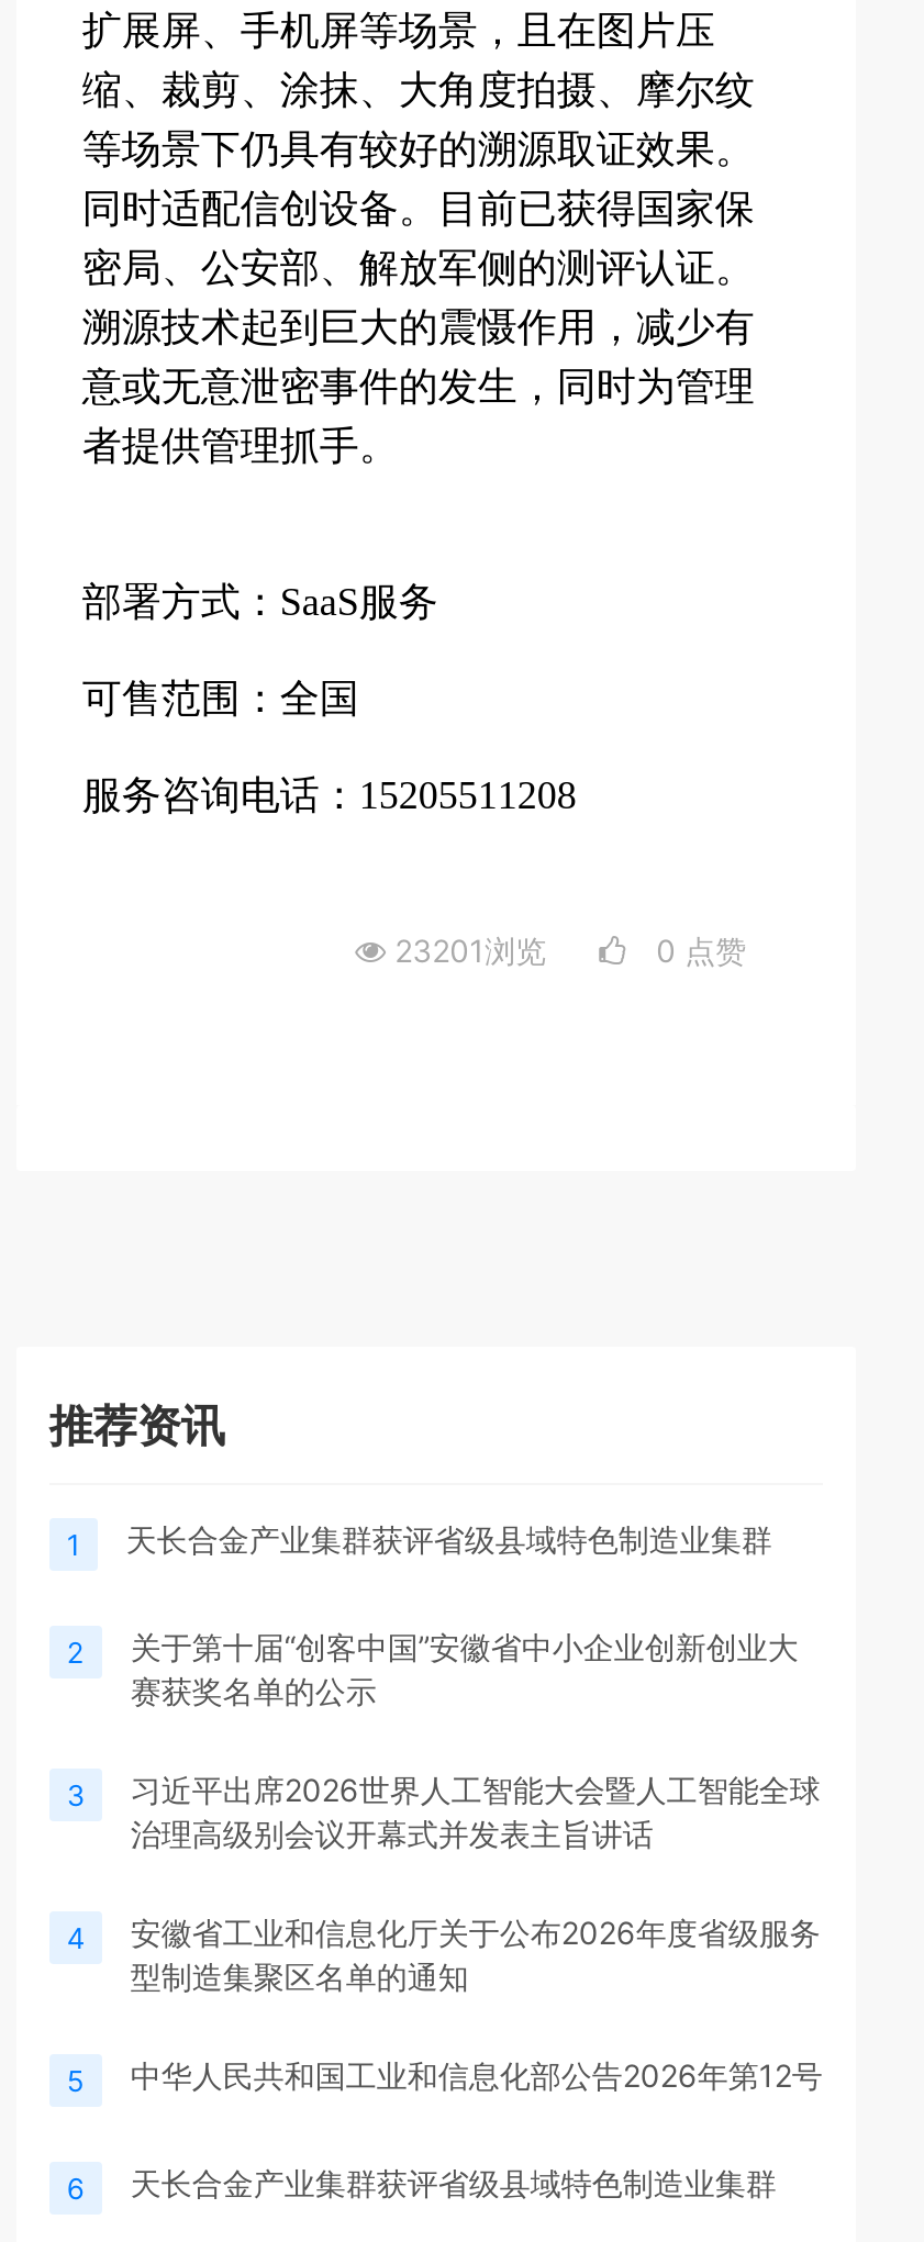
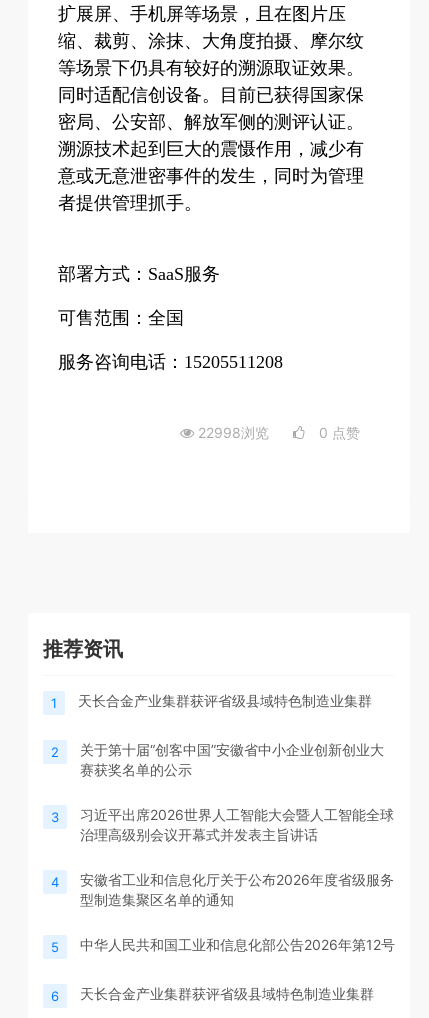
[386,932,555,969] 23201浏览 -> [194,424,273,441] 22998浏览

